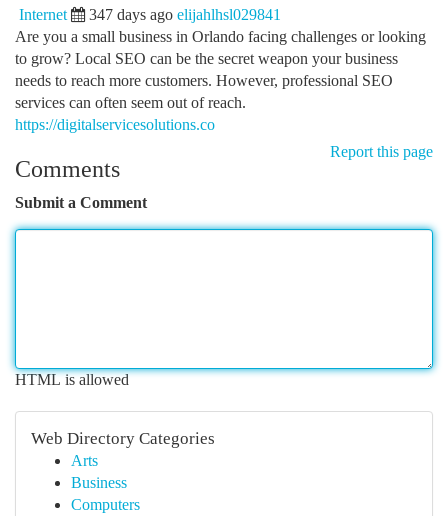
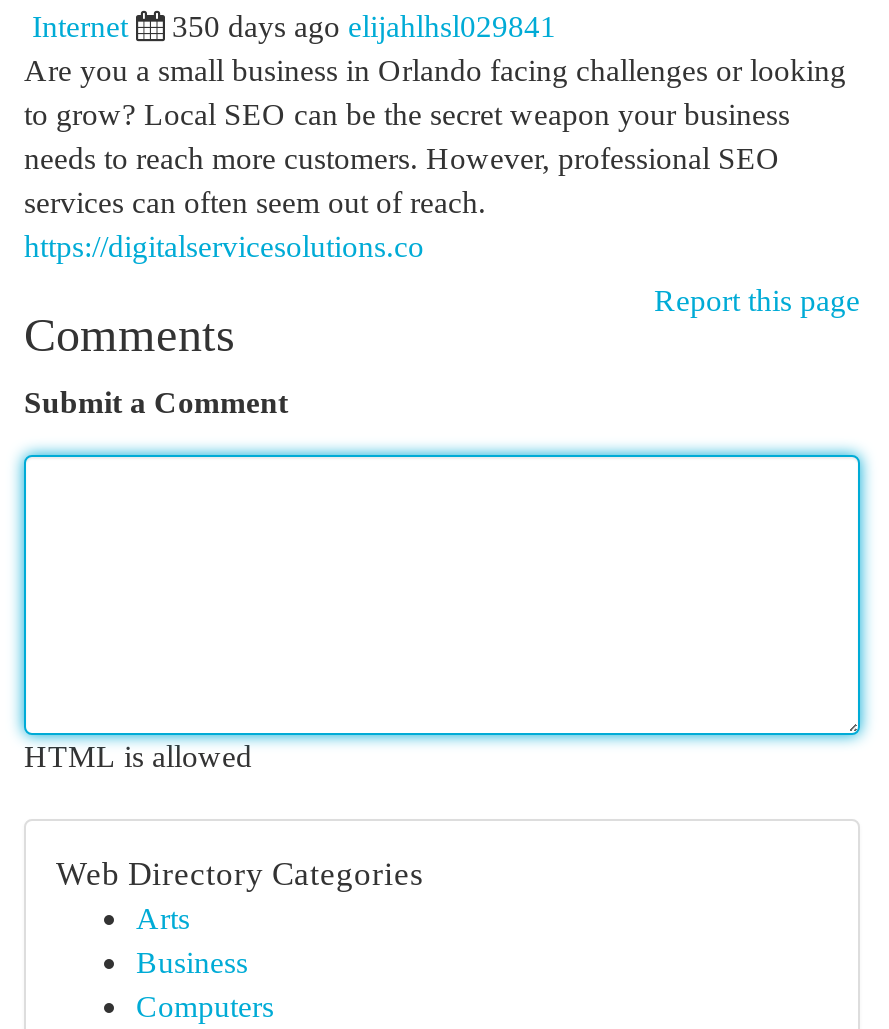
[89,6,281,23] 347 days ago elijahlhsl029841 -> [172,9,556,43] 350 days ago elijahlhsl029841

